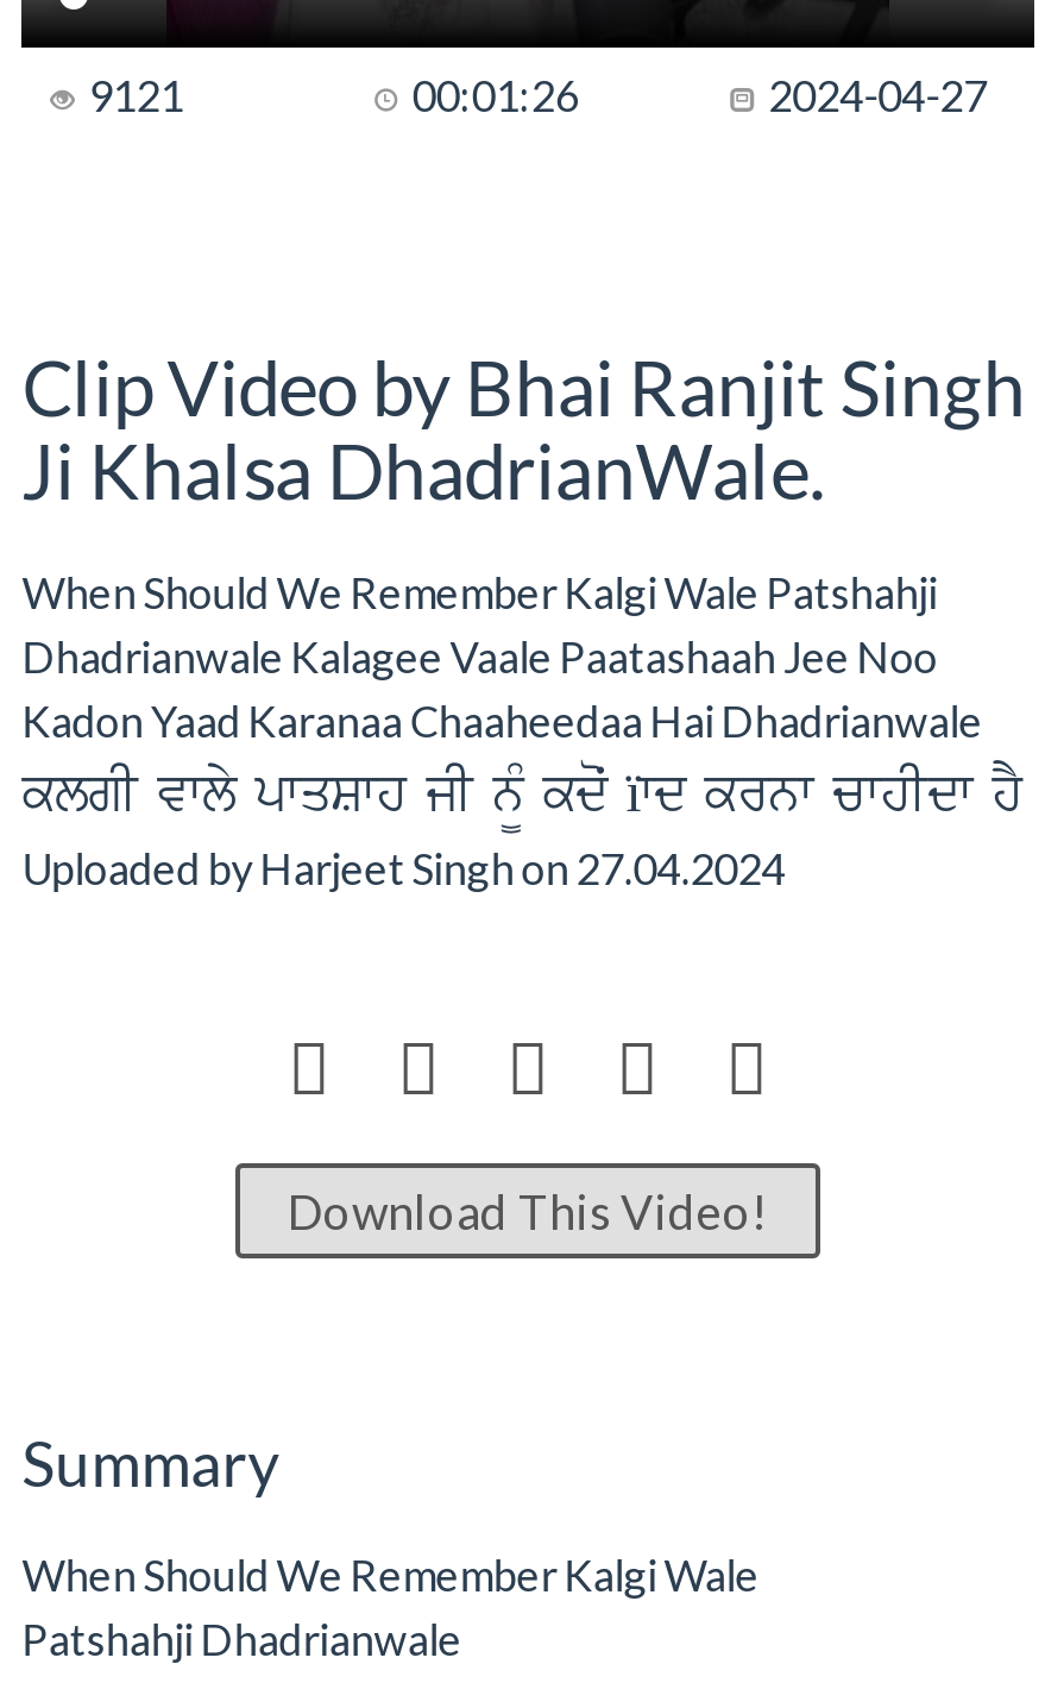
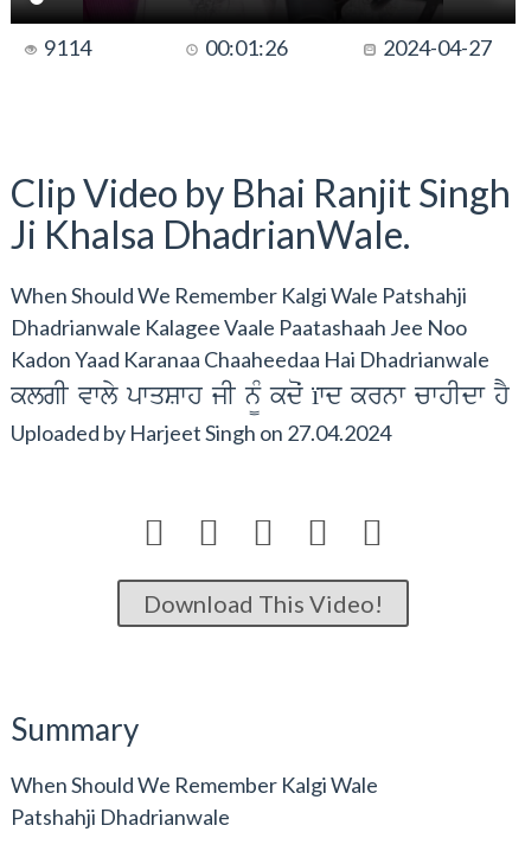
[88,69,184,121] 9121 -> [44,34,91,60] 9114

